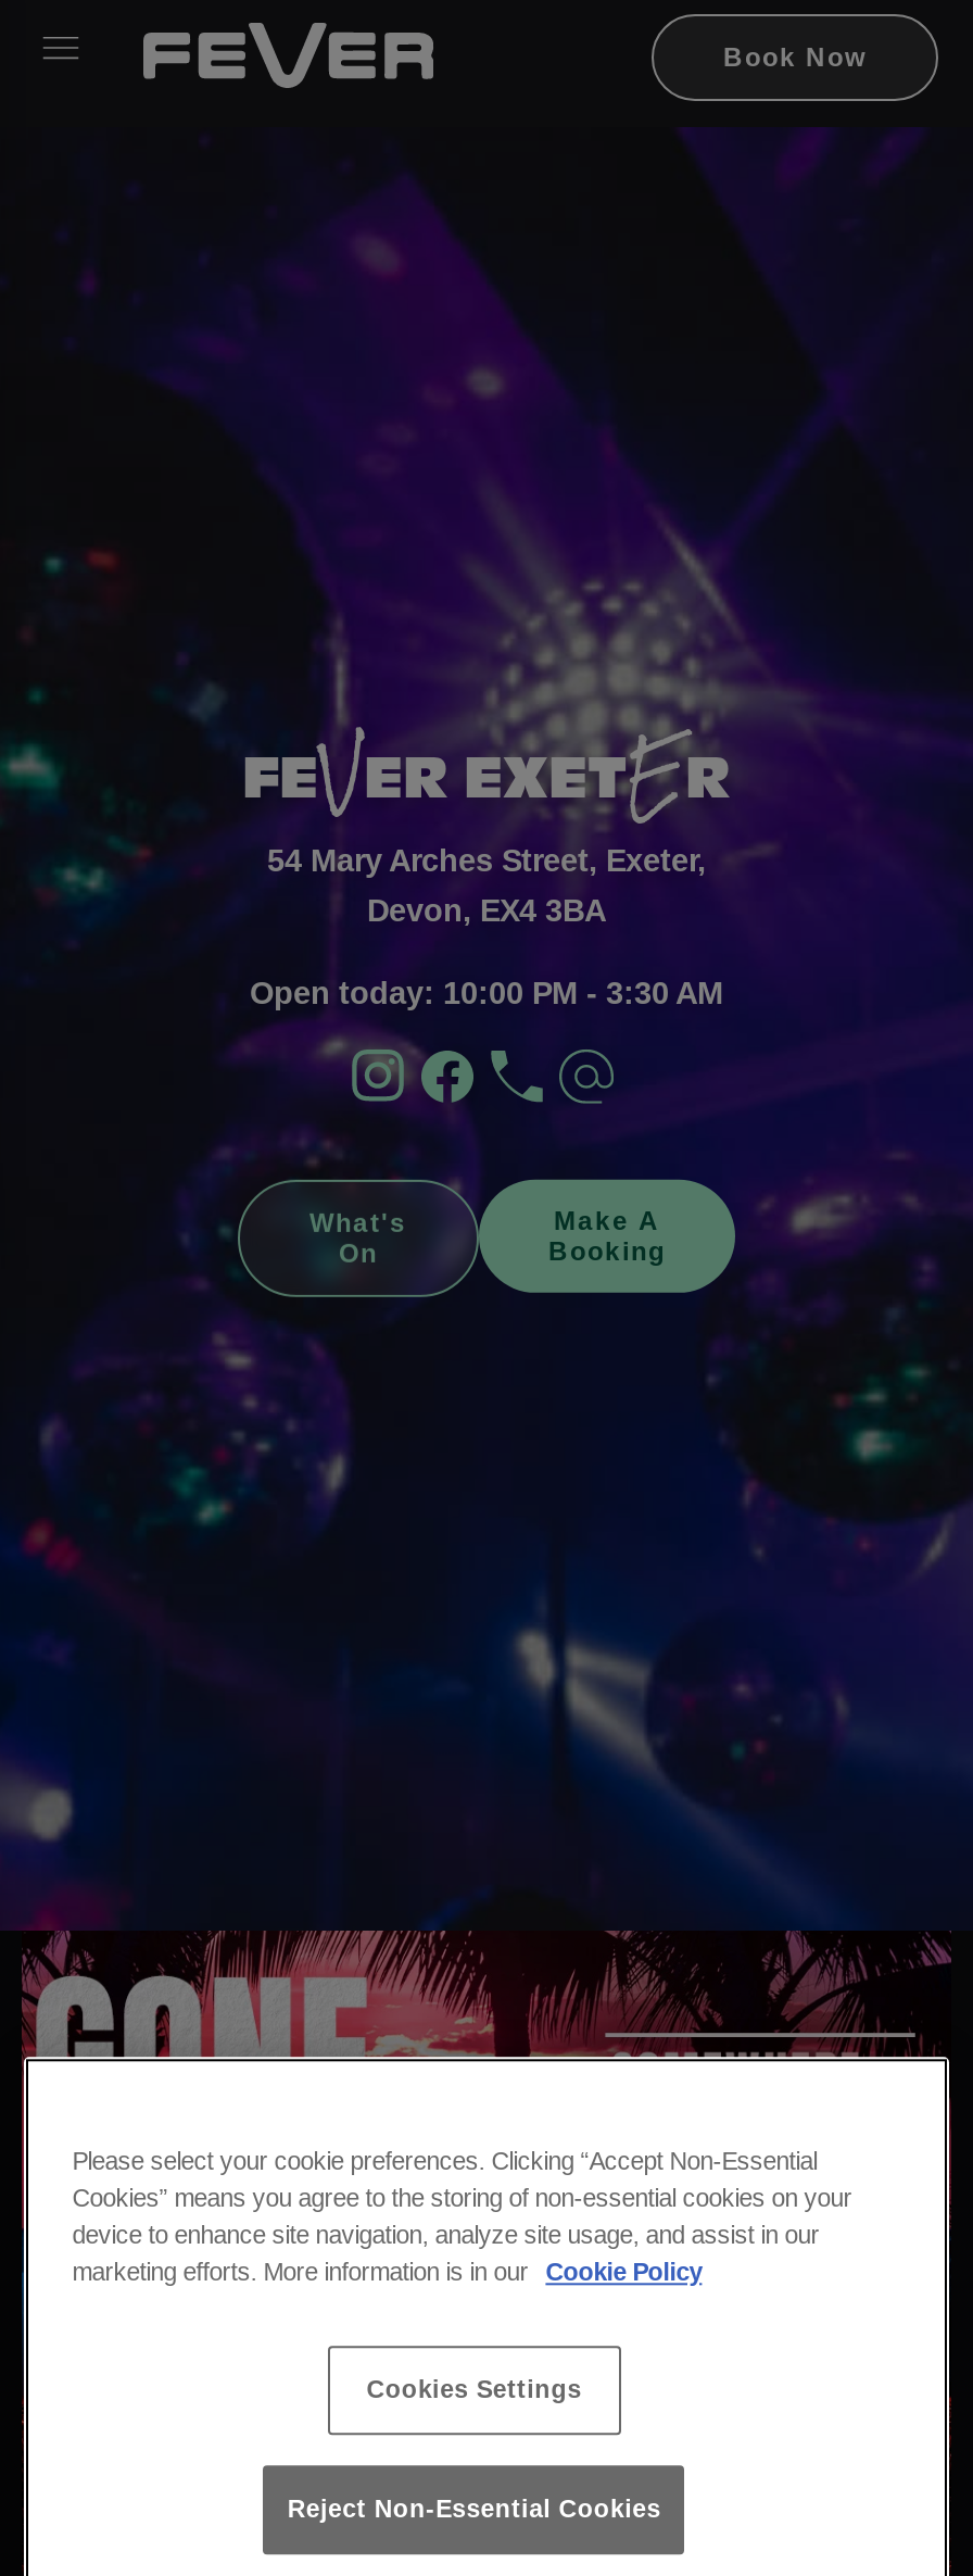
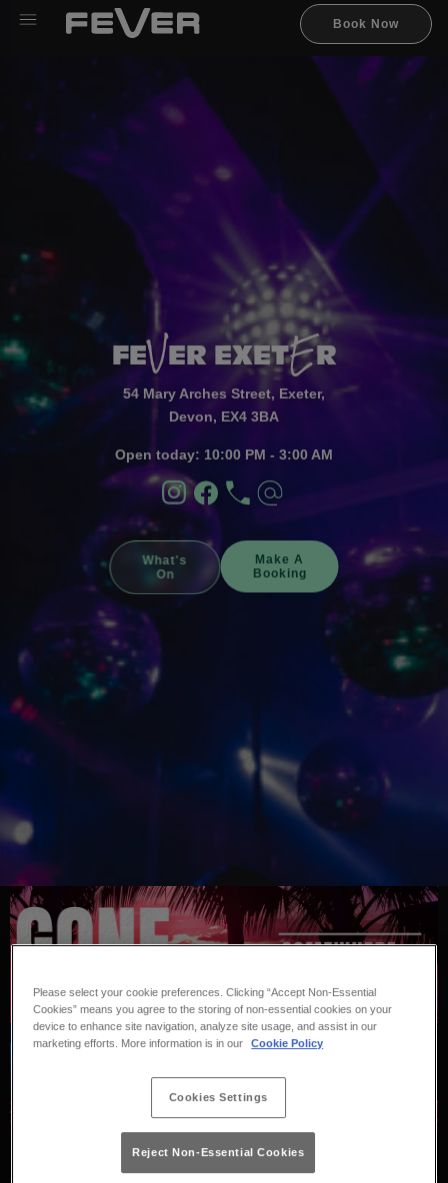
[250,975,723,1009] Open today: 10:00 PM - 3:30 AM -> [115,446,333,462] Open today: 10:00 PM - 3:00 AM

